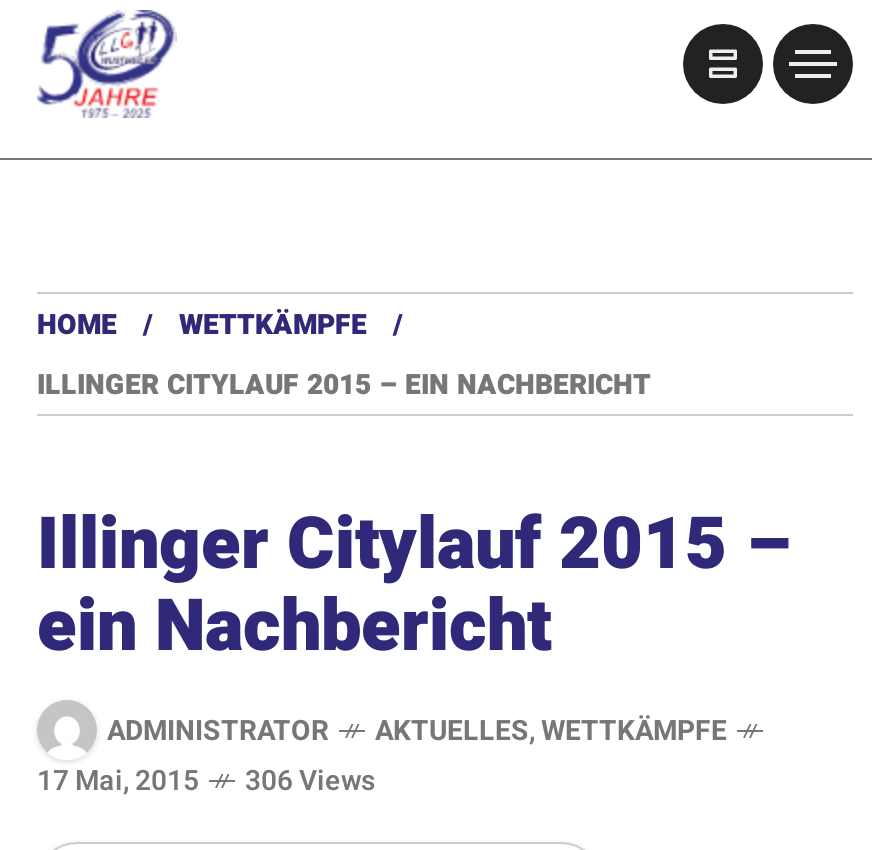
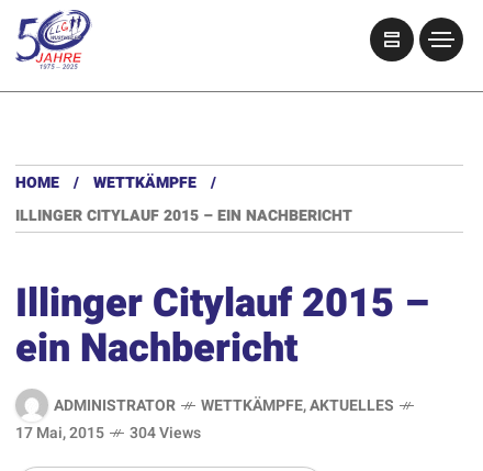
[375,709,727,751] AKTUELLES,WETTKÄMPFE -> [201,394,394,417] WETTKÄMPFE,AKTUELLES
[37,760,375,802] 17 Mai, 2015 306 Views -> [15,422,201,445] 17 Mai, 2015 304 Views

